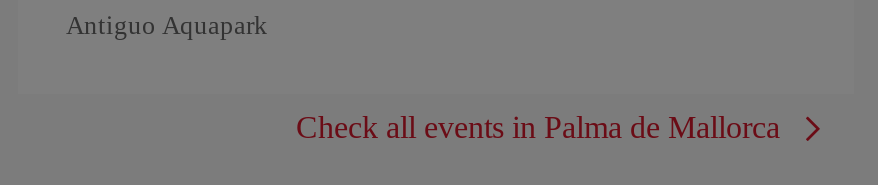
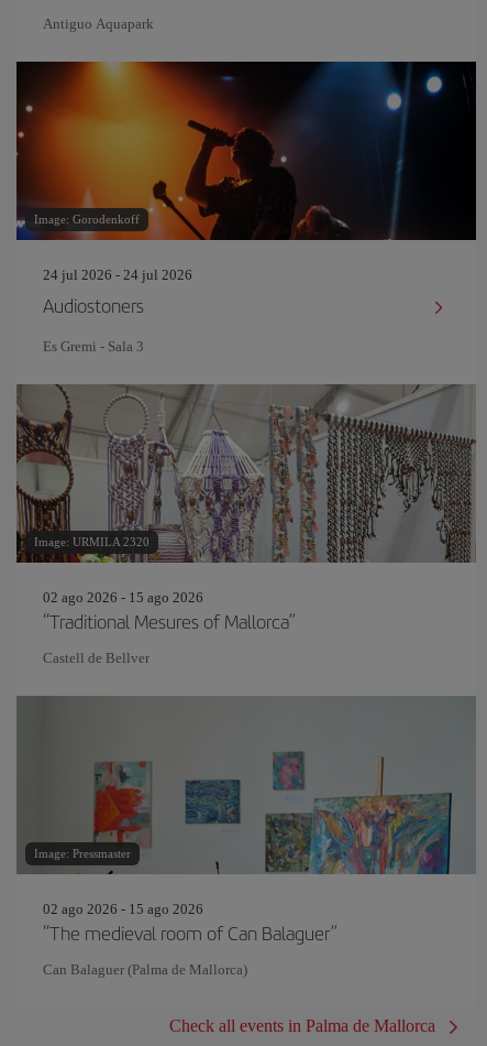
none -> [15,61,477,355] [image] | Image: Gorodenkoff | 24 jul 2026 - 24 jul 2026 | Audiostoners | Es Gremi - Sala 3
none -> [15,383,477,666] [image] | Image: URMILA 2320 | 02 ago 2026 - 15 ago 2026 | “Traditional Mesures of Mallorca” | Castell de Bellver
none -> [16,696,476,978] [image] | Image: Pressmaster | 02 ago 2026 - 15 ago 2026 | “The medieval room of Can Balaguer” | Can Balaguer (Palma de Mallorca)

